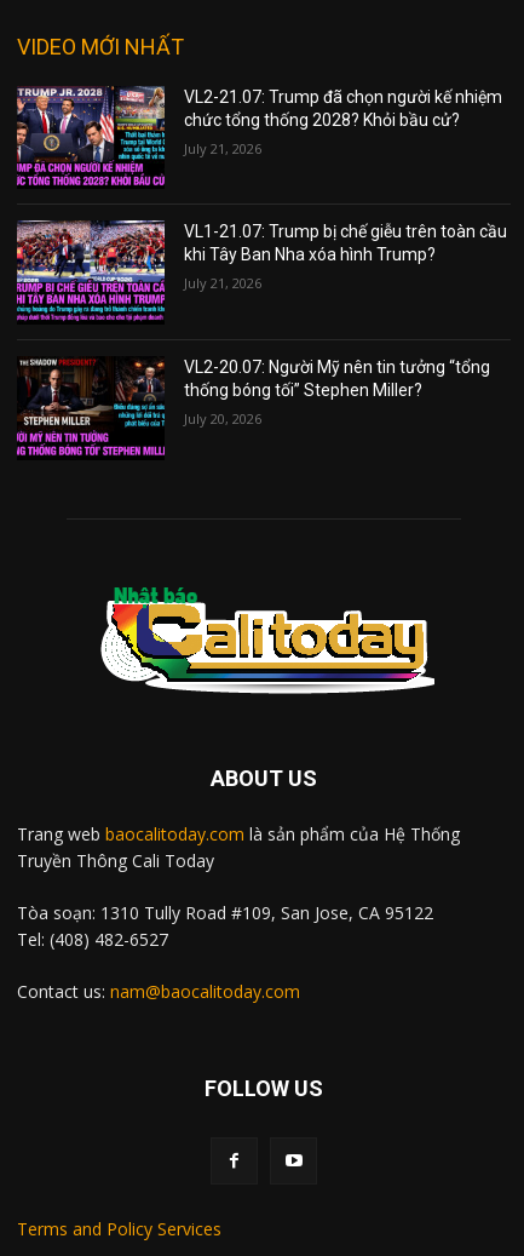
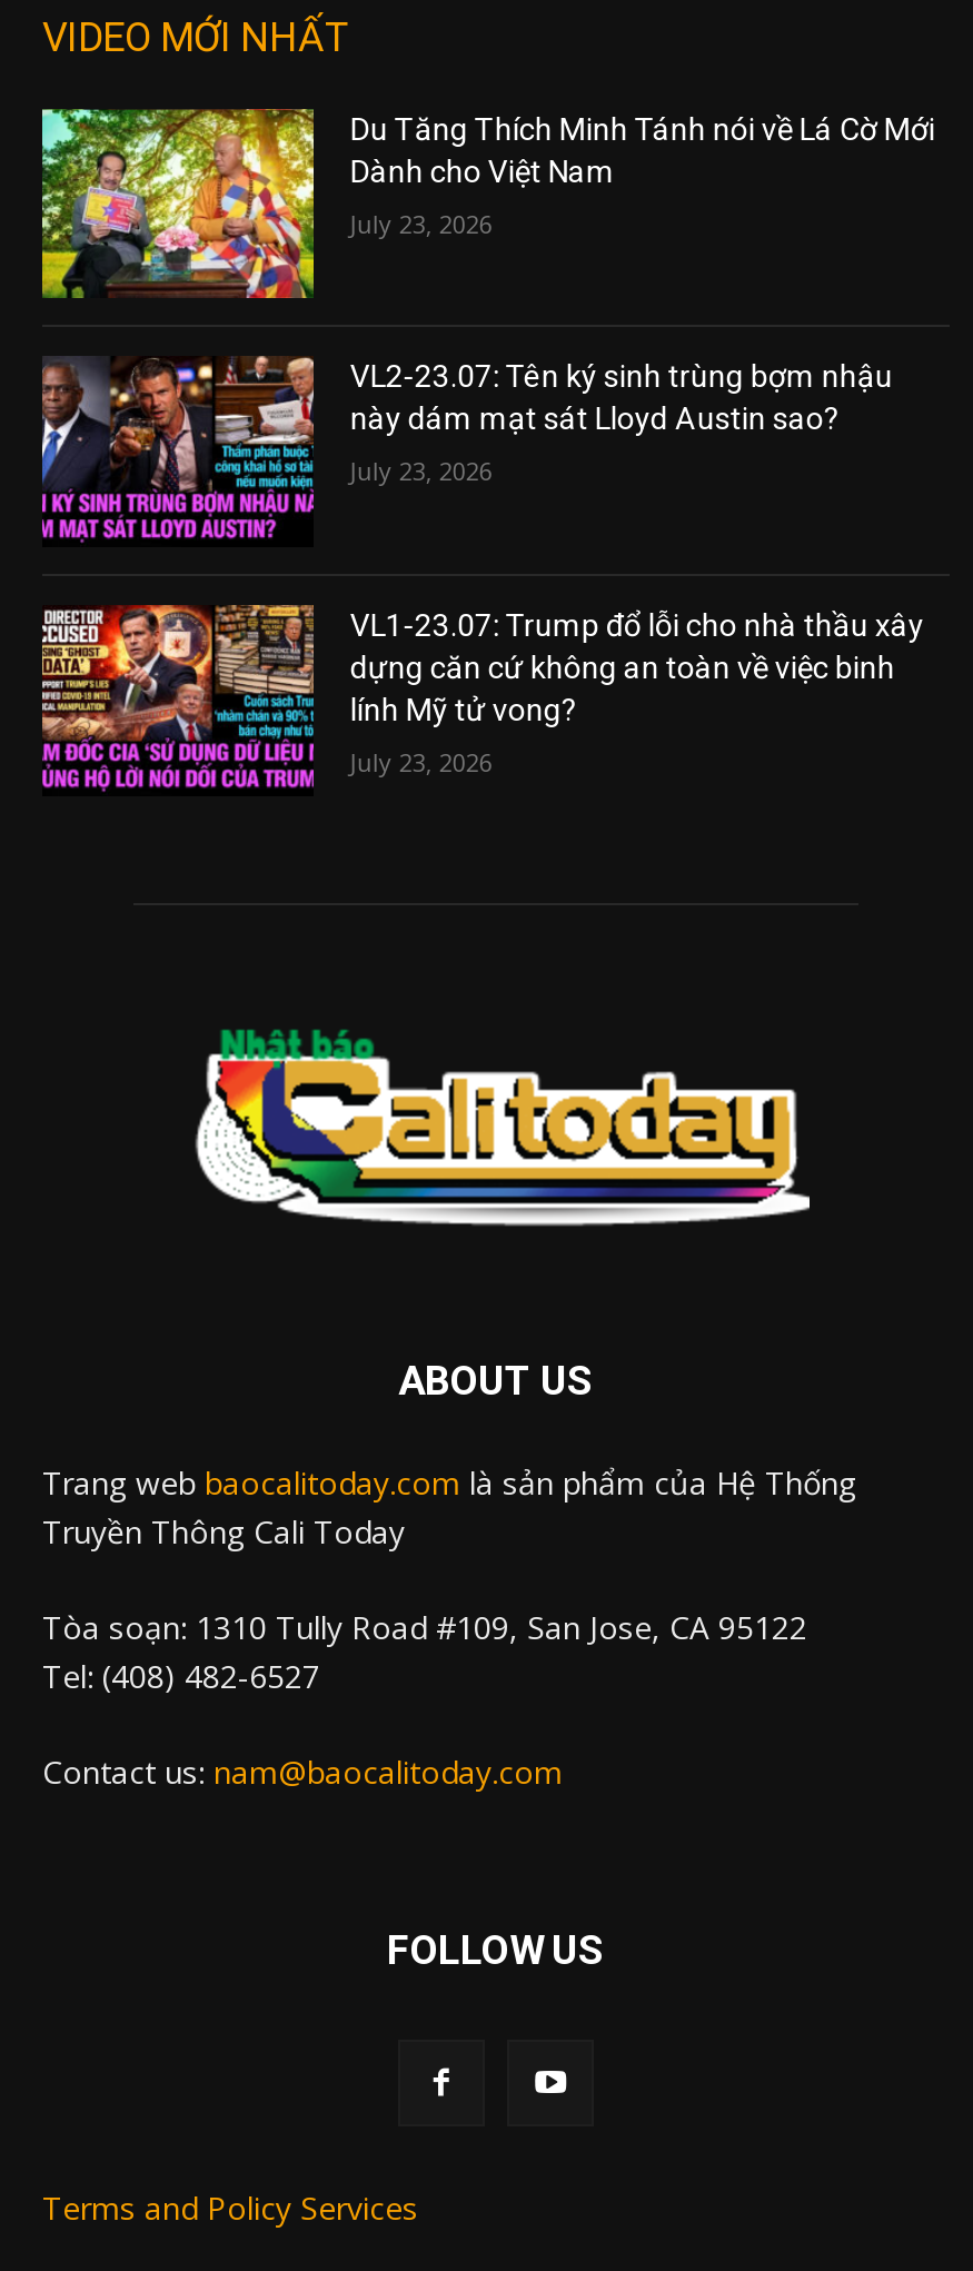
[16,86,503,189] [image] | VL2-21.07: Trump đã chọn người kế nhiệm | chức tổng thống 2028? Khỏi bầu cử? -> [40,107,935,300] [image] | Du Tăng Thích Minh Tánh nói về Lá Cờ Mới | Dành cho Việt Nam
[184,139,262,157] July 21, 2026 -> [350,206,492,240] July 23, 2026
[16,219,508,321] [image] | VL1-21.07: Trump bị chế giễu trên toàn cầu | khi Tây Ban Nha xóa hình Trump? -> [40,354,893,538] [image] | VL2-23.07: Tên ký sinh trùng bợm nhậu | này dám mạt sát Lloyd Austin sao?
[184,274,262,292] July 21, 2026 -> [350,455,492,488] July 23, 2026
[17,356,491,454] [image] | VL2-20.07: Người Mỹ nên tin tưởng “tổng | thống bóng tối” Stephen Miller? -> [40,603,924,787] [image] | VL1-23.07: Trump đổ lỗi cho nhà thầu xây | dựng căn cứ không an toàn về việc binh | lính Mỹ tử vong?
[184,410,262,428] July 20, 2026 -> [350,745,492,779] July 23, 2026

